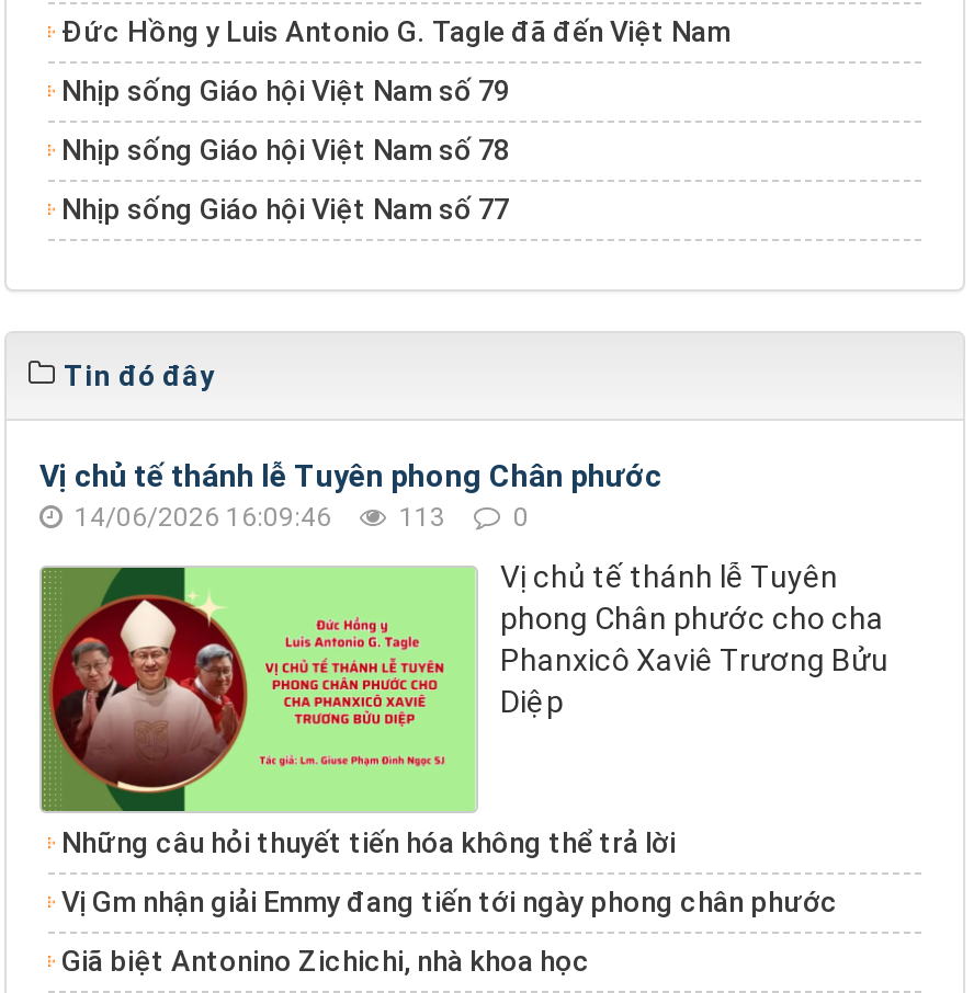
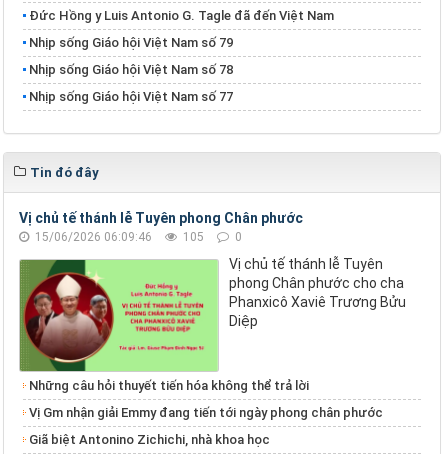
[68,502,331,532] 14/06/2026 16:09:46 -> [32,230,152,244] 15/06/2026 06:09:46
[393,502,445,532] 113 -> [180,230,204,244] 105

